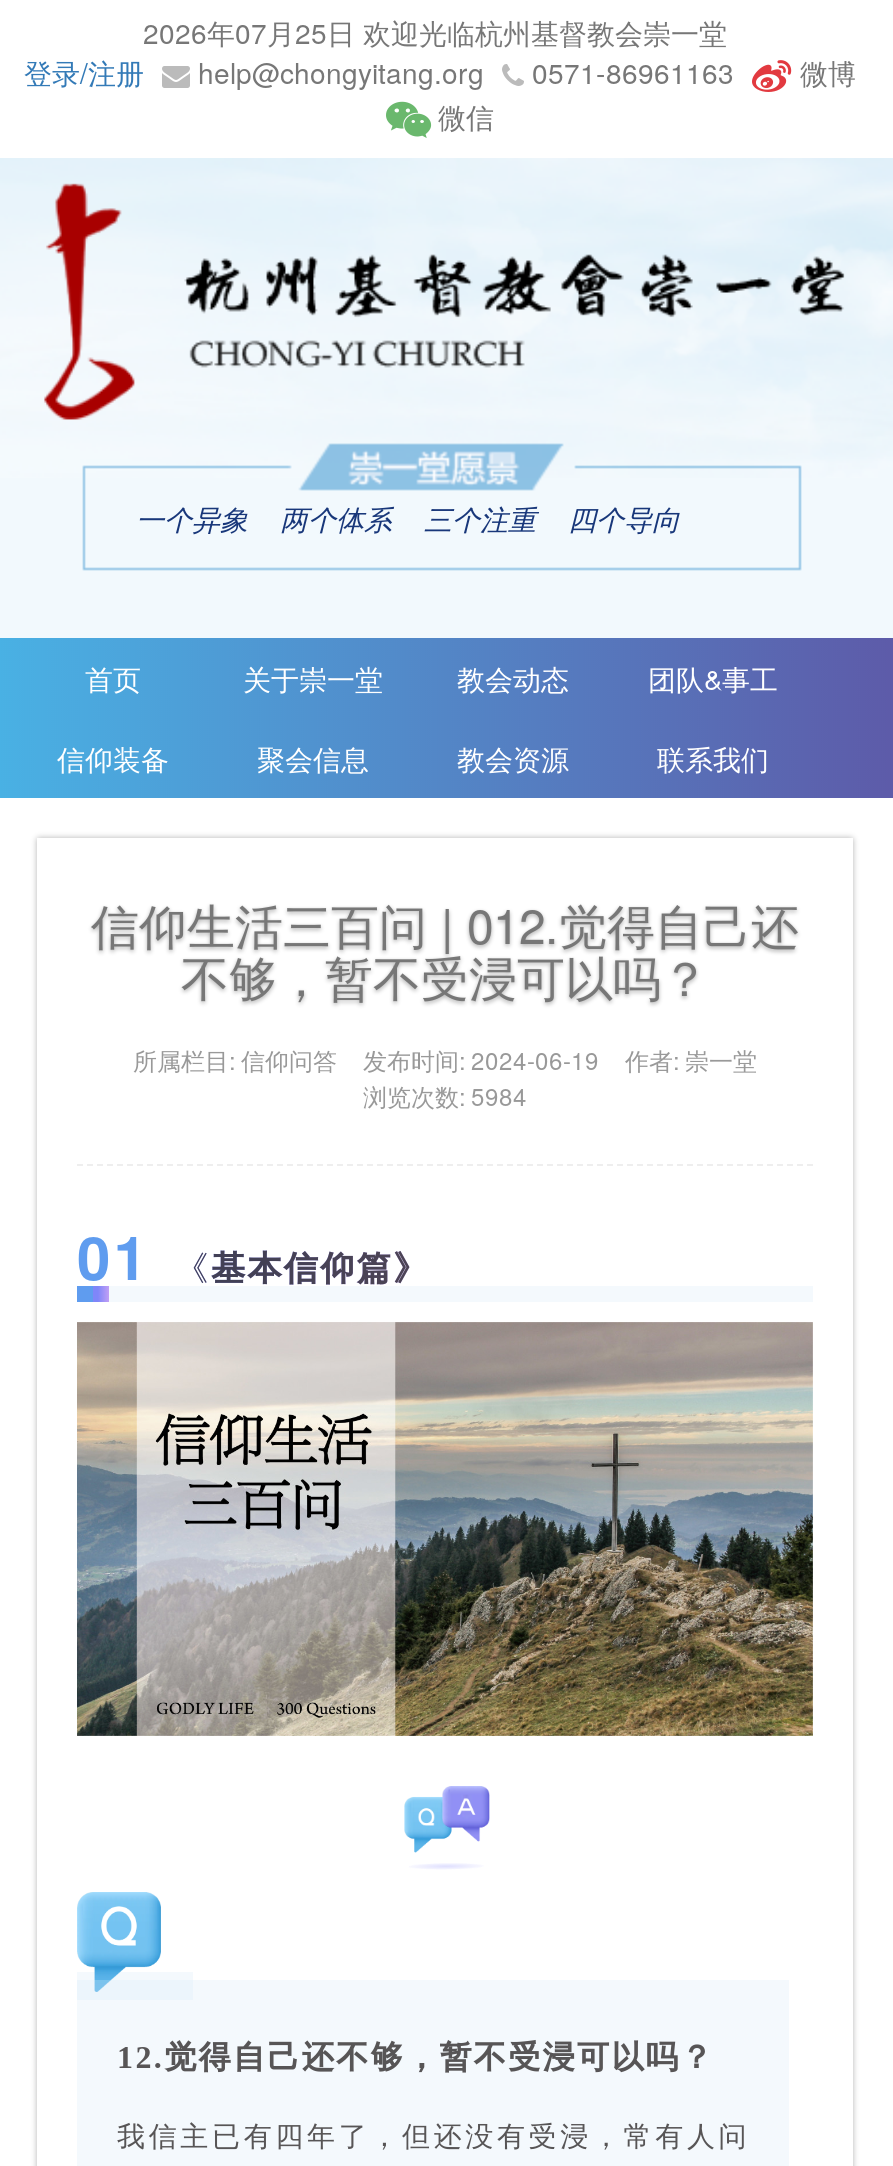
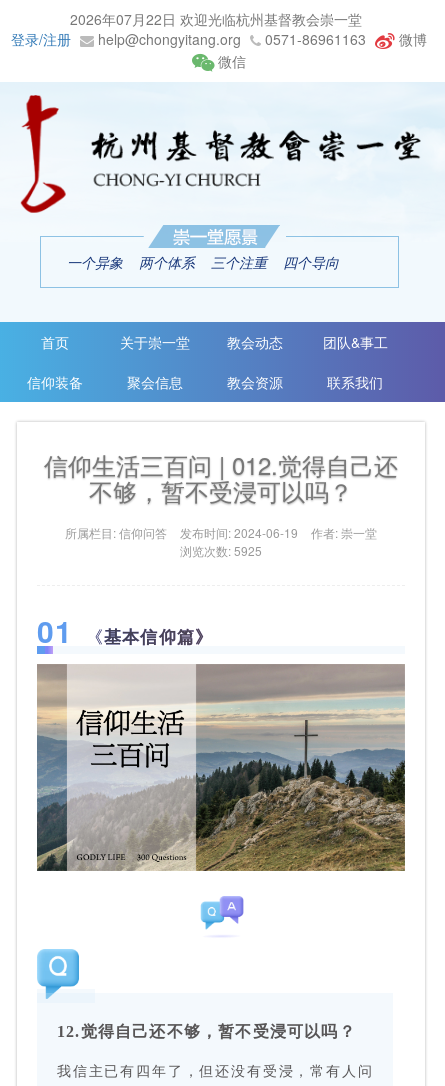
[143,12,727,52] 2026年07月25日 欢迎光临杭州基督教会崇一堂 -> [70,9,362,29] 2026年07月22日 欢迎光临杭州基督教会崇一堂
[363,1077,527,1111] 浏览次数: 5984 -> [180,542,262,559] 浏览次数: 5925

